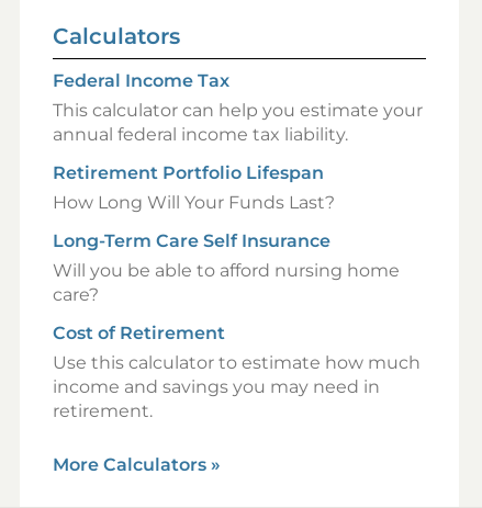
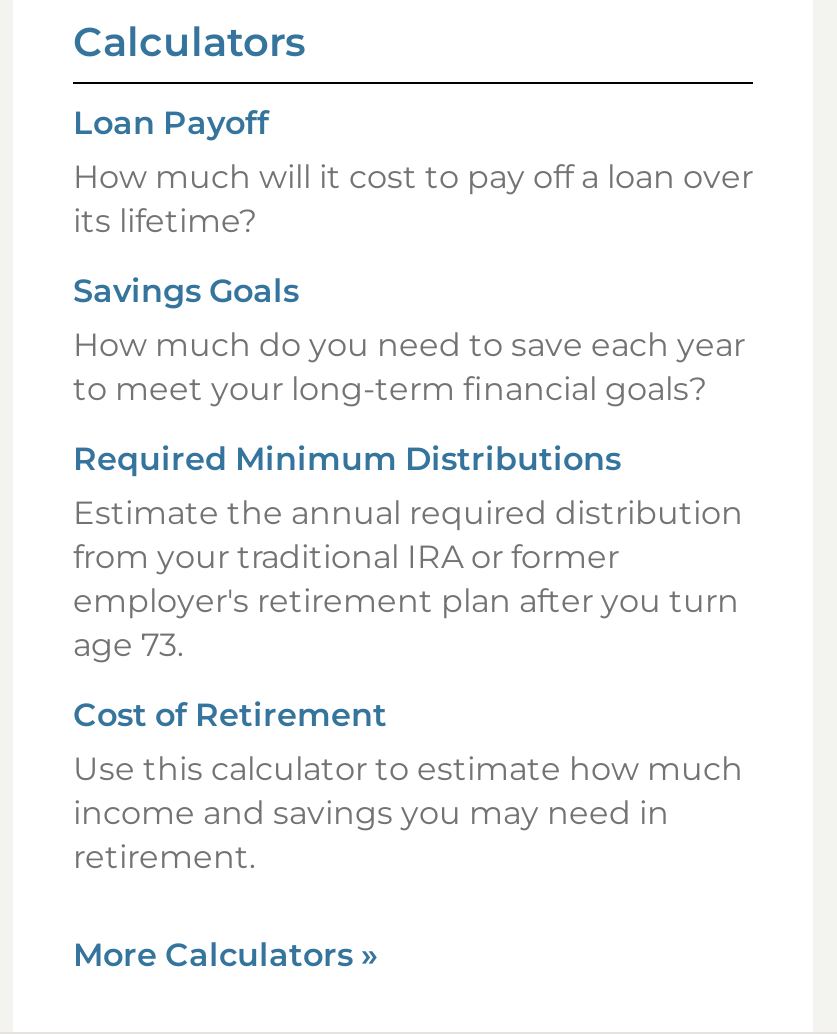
[53,70,423,145] Federal Income Tax | This calculator can help you estimate your | annual federal income tax liability. -> [73,104,753,240] Loan Payoff | How much will it cost to pay off a loan over | its lifetime?
[53,162,335,213] Retirement Portfolio Lifespan | How Long Will Your Funds Last? -> [73,272,745,408] Savings Goals | How much do you need to save each year | to meet your long-term financial goals?
[53,230,400,305] Long-Term Care Self Insurance | Will you be able to afford nursing home | care? -> [73,440,743,664] Required Minimum Distributions | Estimate the annual required distribution | from your traditional IRA or former | employer's retirement plan after you turn | age 73.

